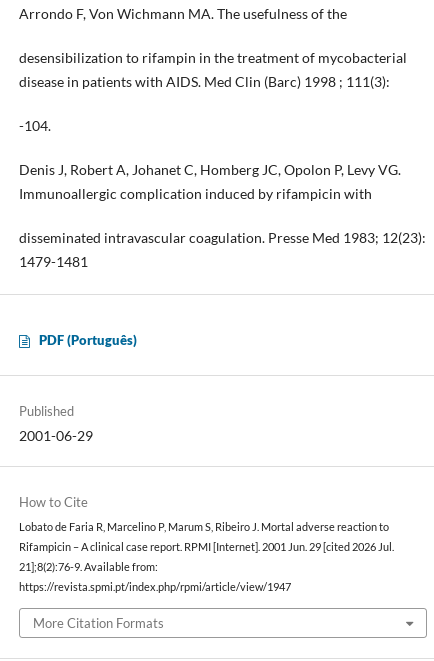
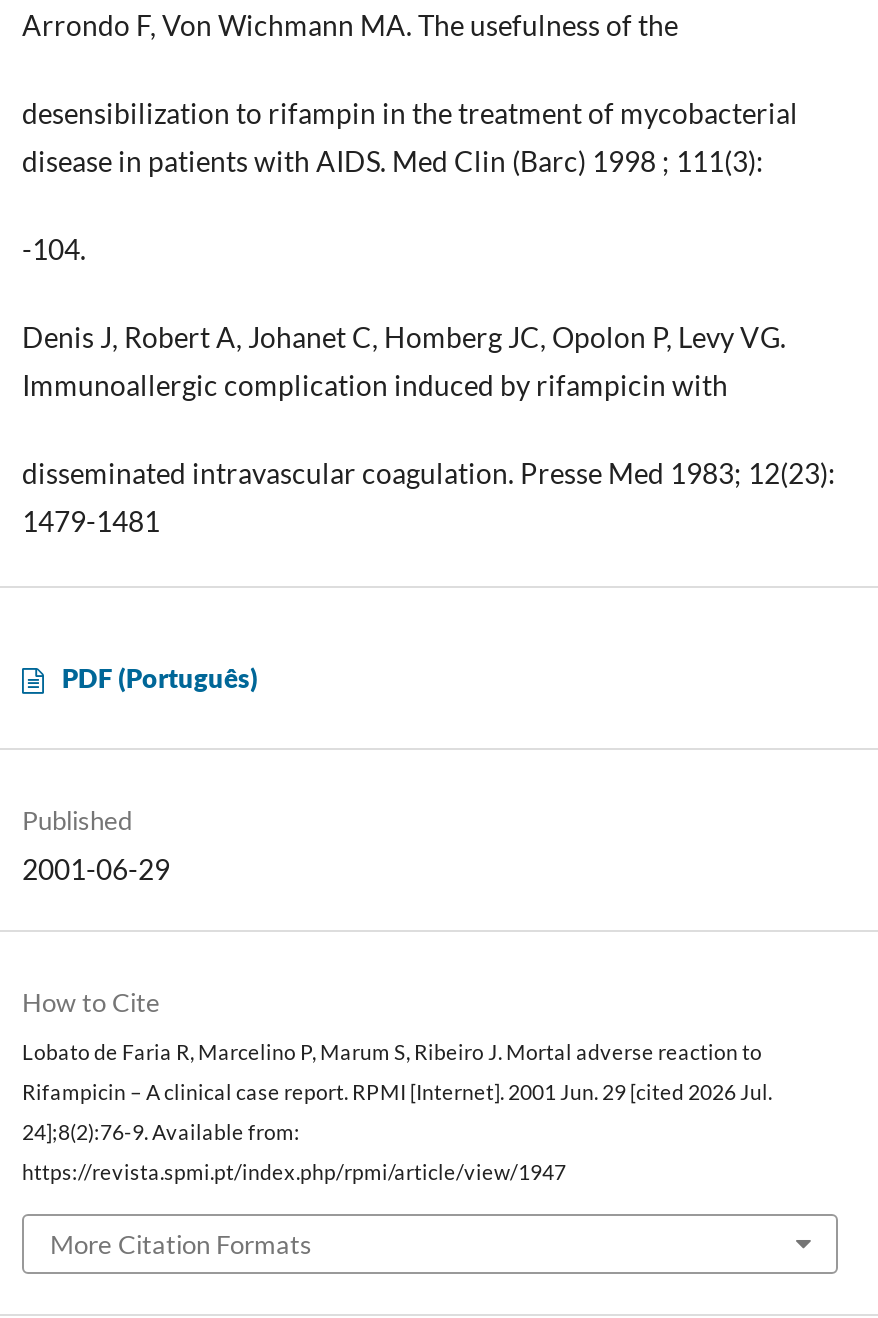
[19,561,158,573] 21];8(2):76-9. Available from: -> [22,1121,300,1145] 24];8(2):76-9. Available from:

